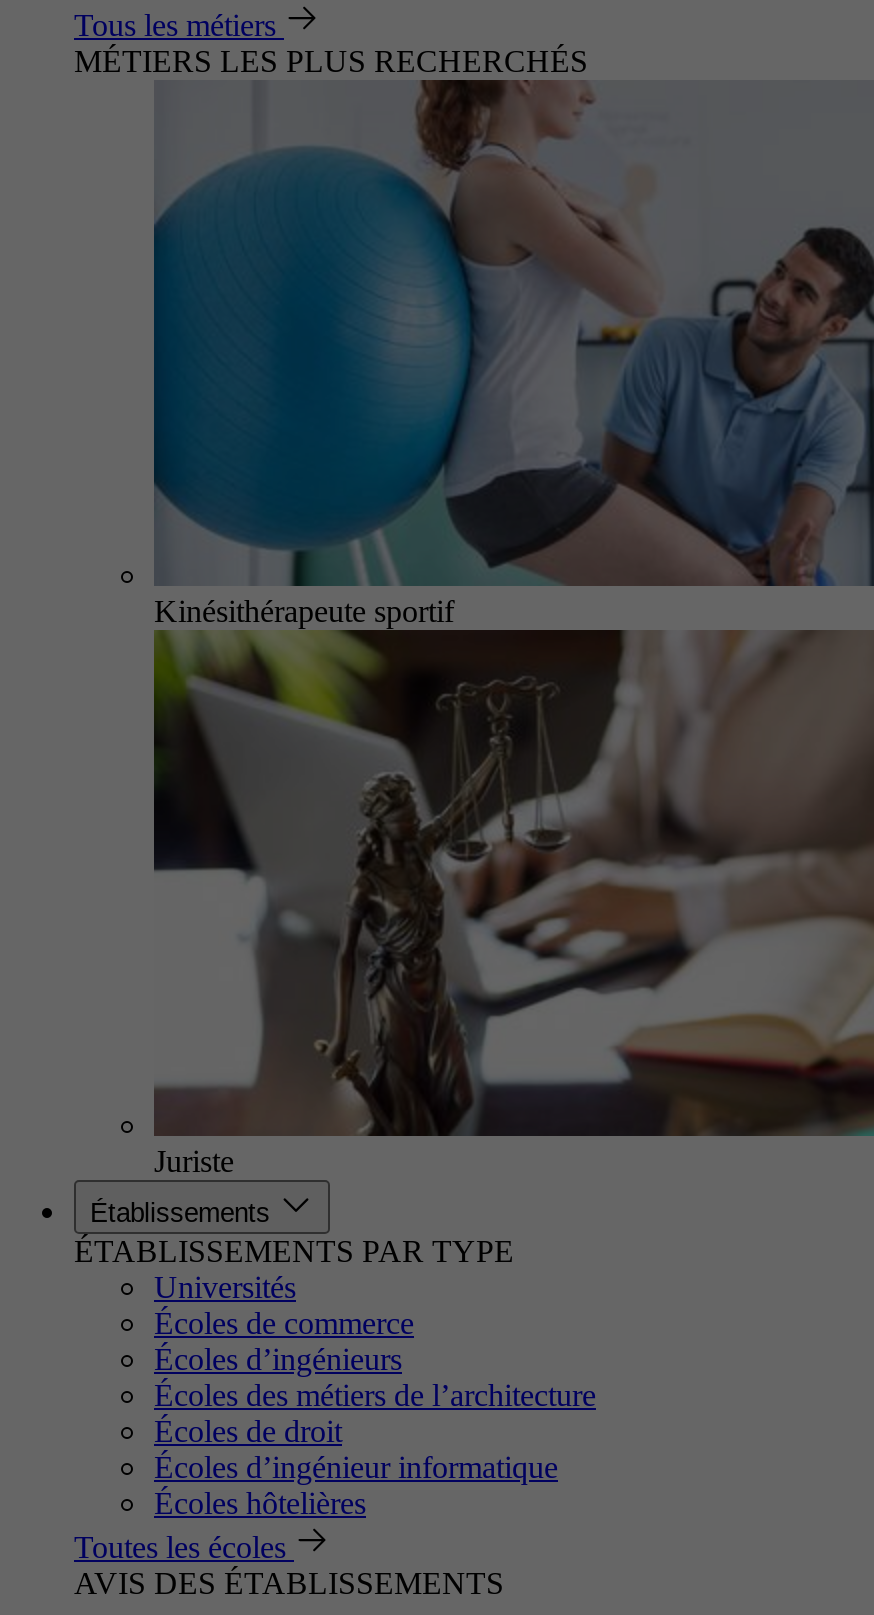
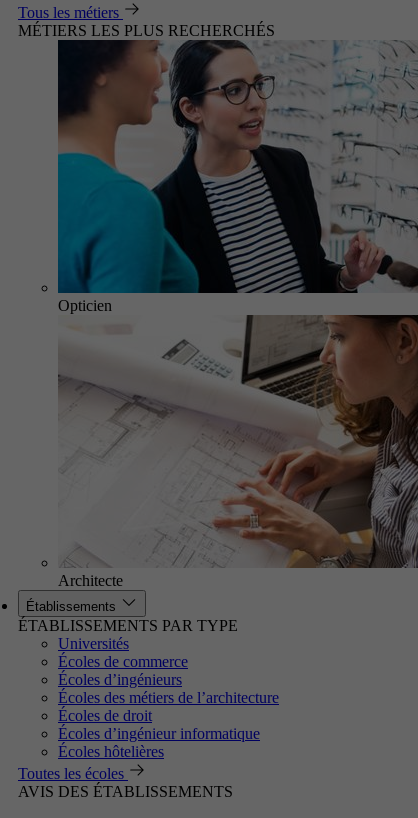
[152,84,868,628] [image] | Kinésithérapeute sportif -> [57,41,415,314] [image] | Opticien
[152,628,868,1178] [image] | Juriste -> [58,314,415,589] [image] | Architecte

